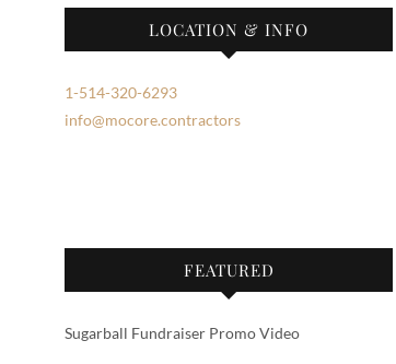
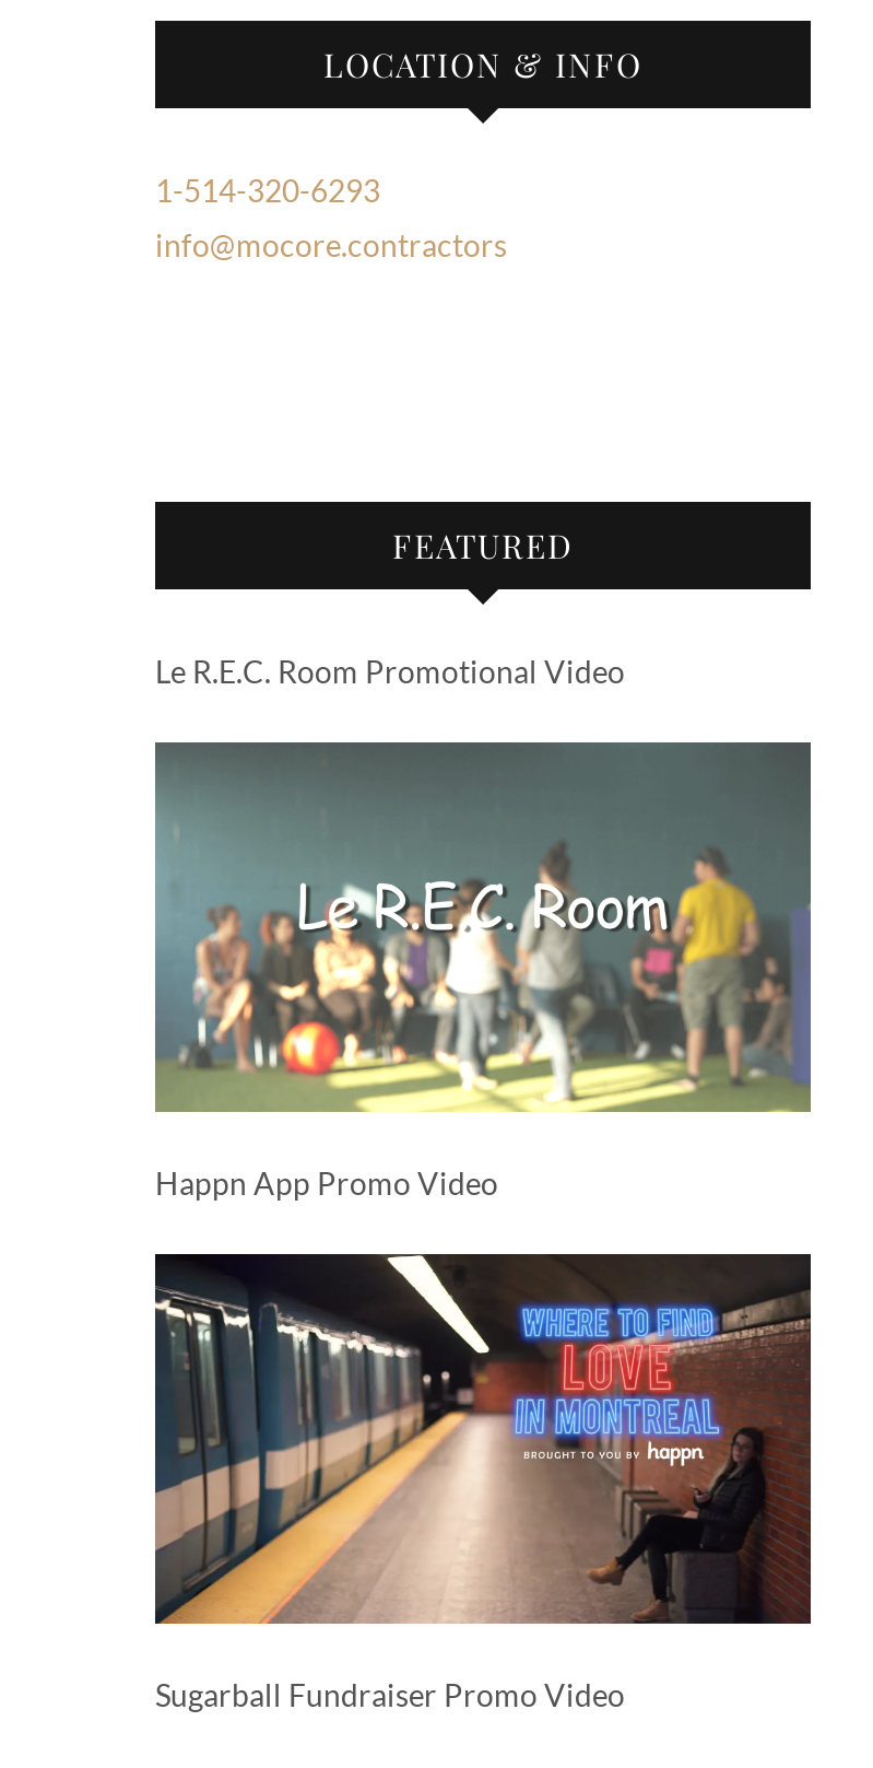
none -> [153,740,813,1202] [image] | Happn App Promo Video
none -> [153,1252,813,1628] [image]
none -> [155,654,625,691] Le R.E.C. Room Promotional Video

